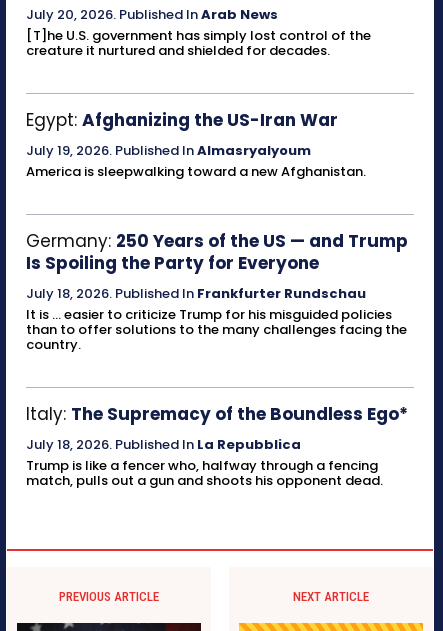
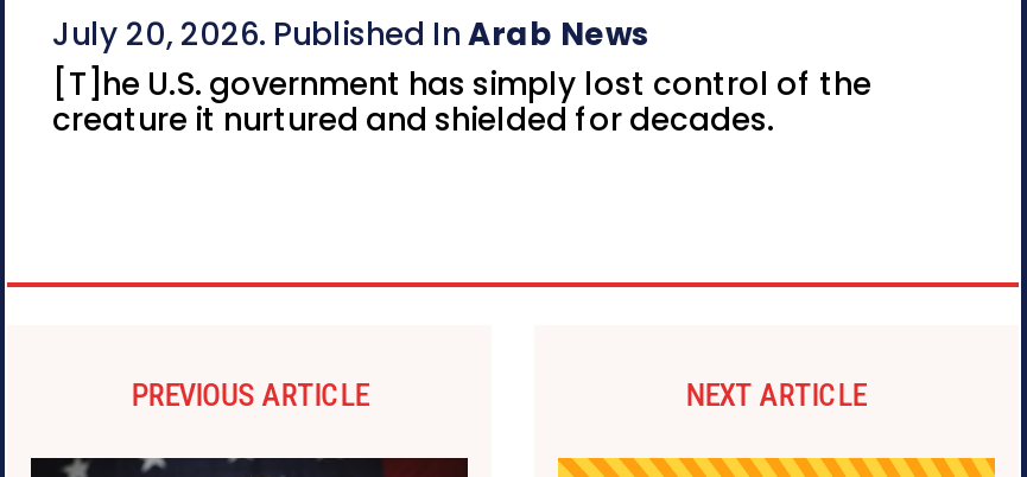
[26,108,408,490] Egypt: Afghanizing the US-Iran War | July 19, 2026. Published InAlmasryalyoum | America is sleepwalking toward a new Afghanistan. | Germany: 250 Years of the US — and Trump | Is Spoiling the Party for Everyone | July 18, 2026. Published In Frankfurter Rundschau | It is ... easier to criticize Trump for his misguided policies | than to offer solutions to the many challenges facing the | country. | Italy: The Supremacy of the Boundless Ego* | July 18, 2026. Published In La Repubblica | Trump is like a fencer who, halfway through a fencing | match, pulls out a gun and shoots his opponent dead. -> none

